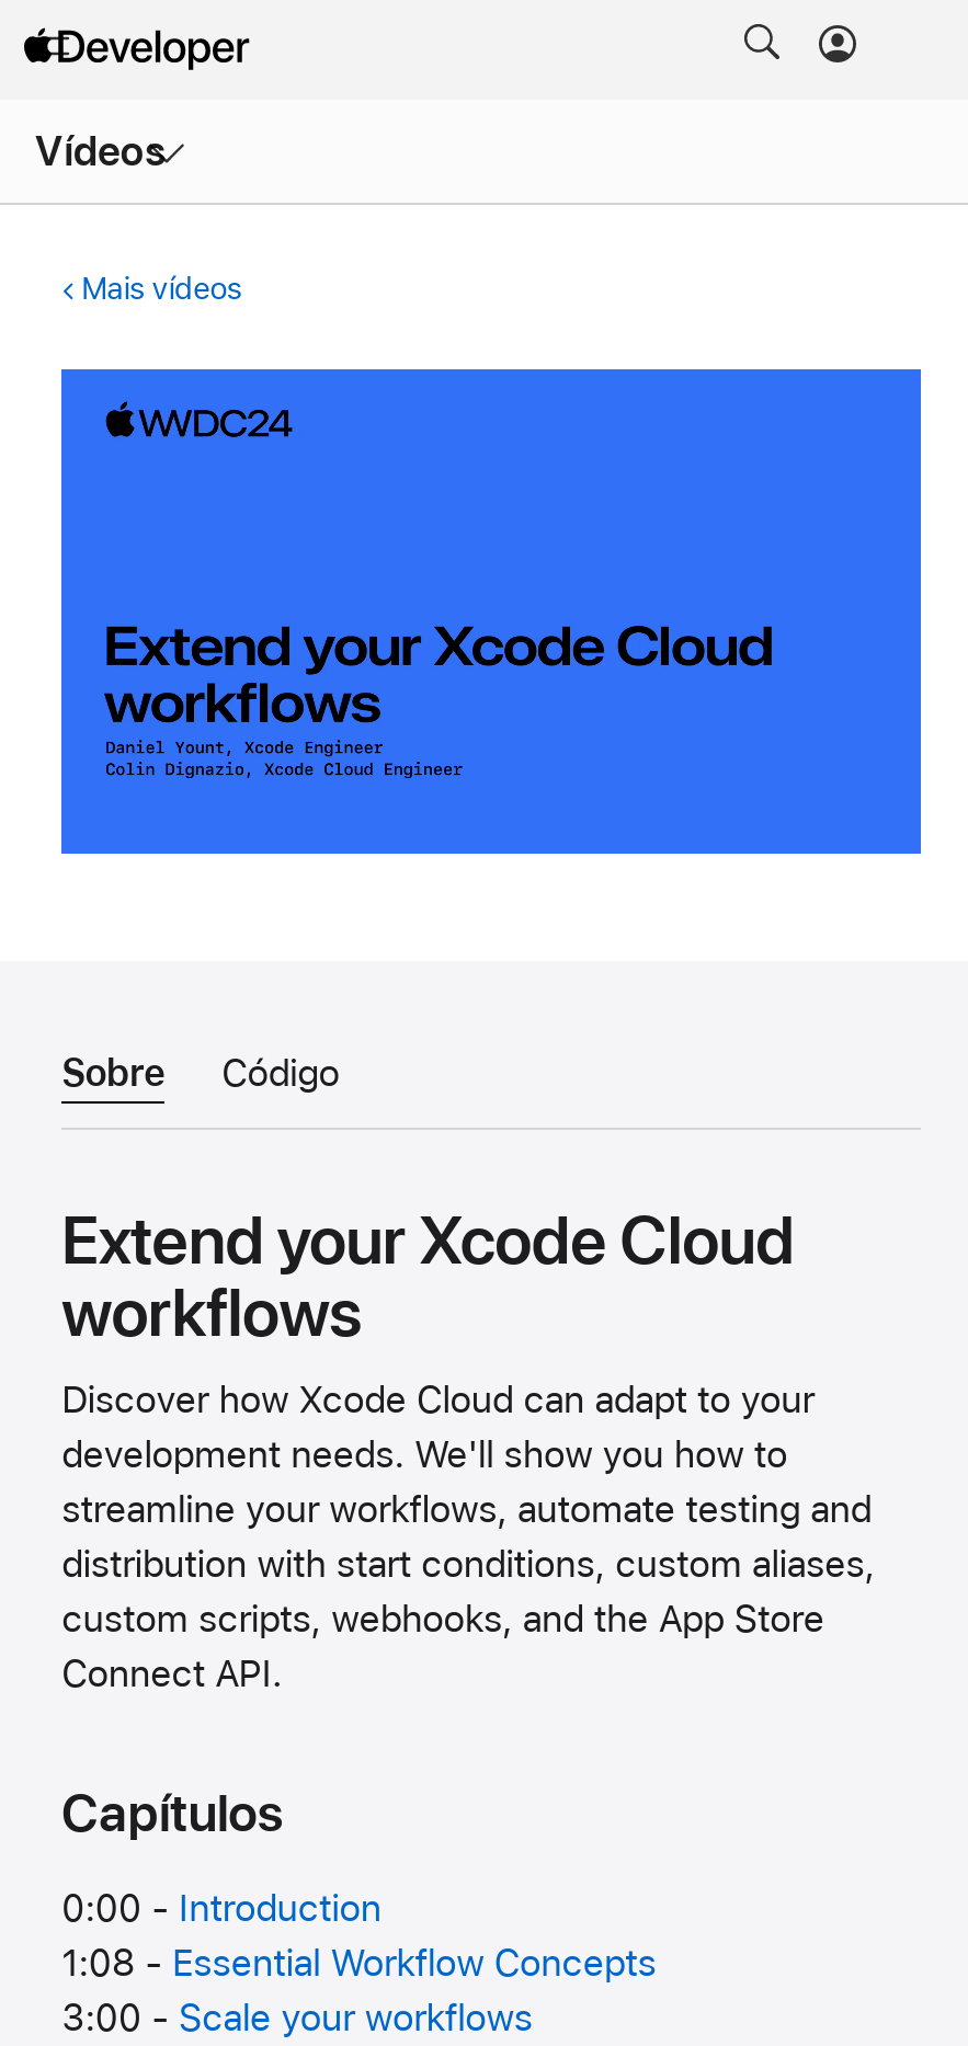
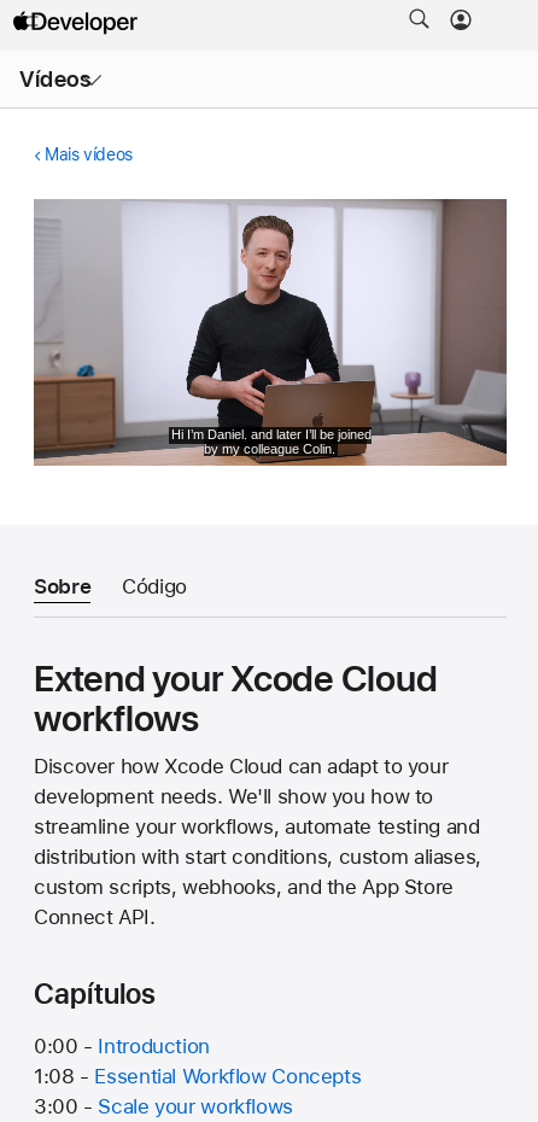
[59,367,923,856] [image] -> [33,198,508,467] [image]

